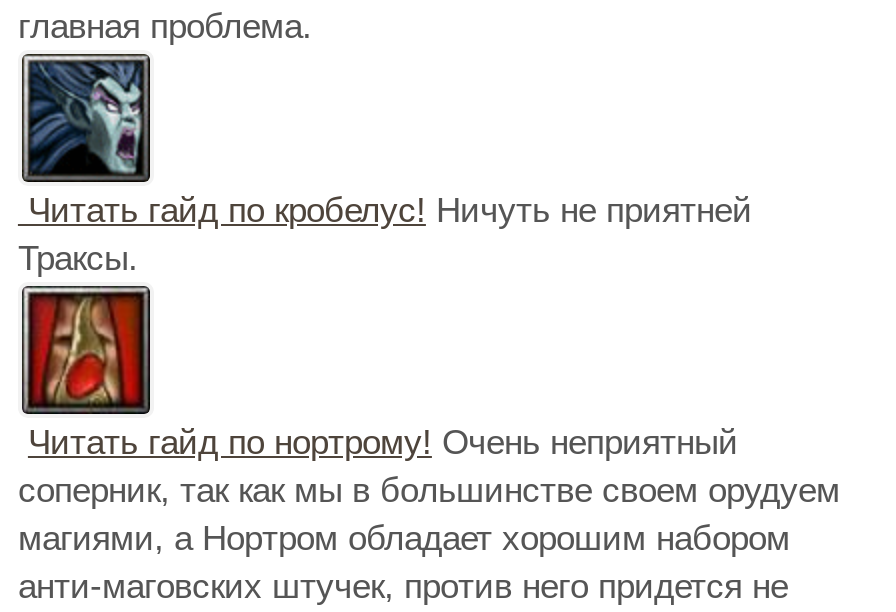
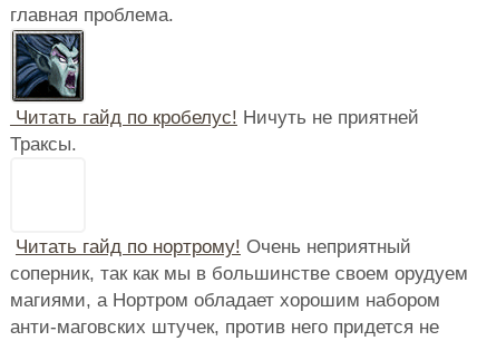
[20,284,152,416] [image] -> none

